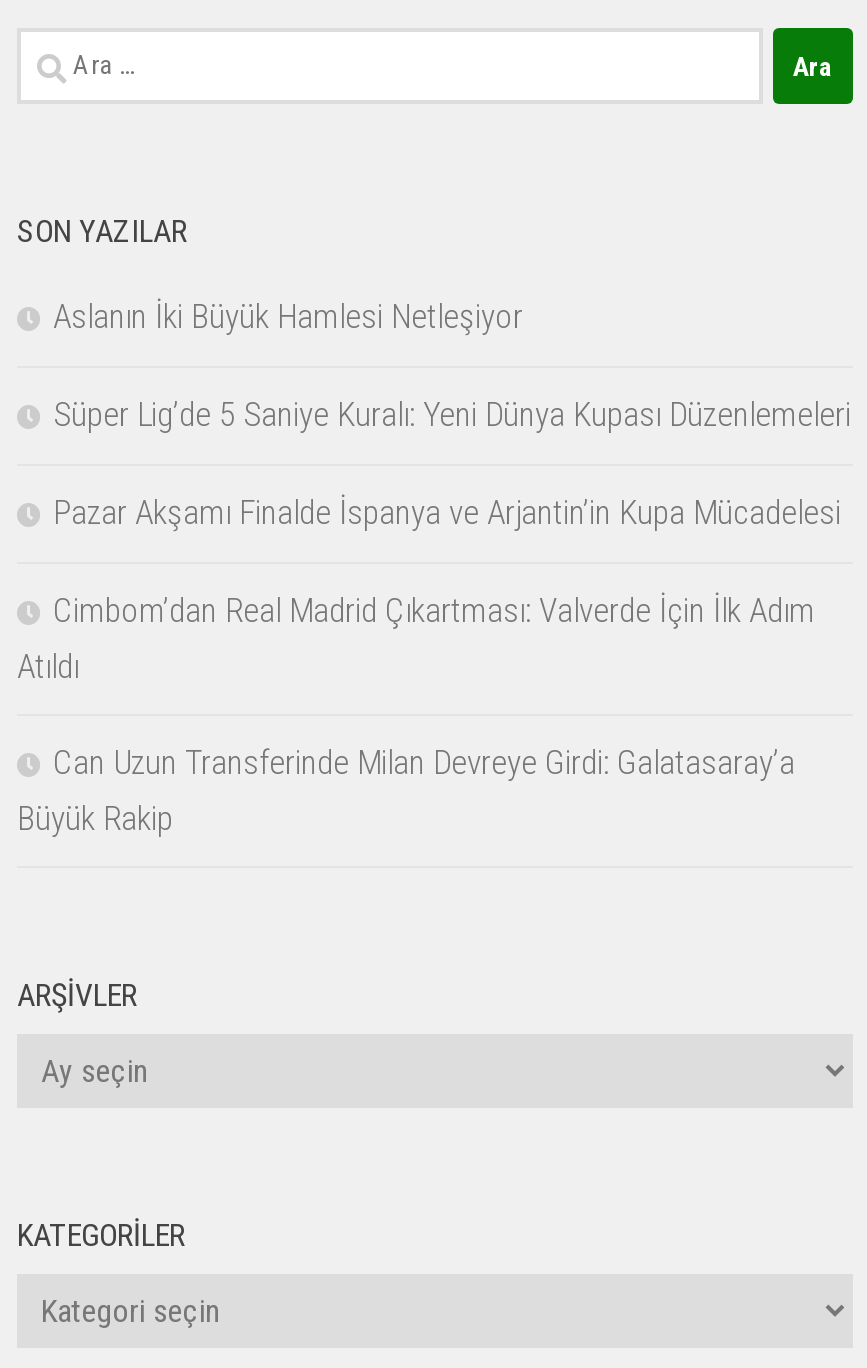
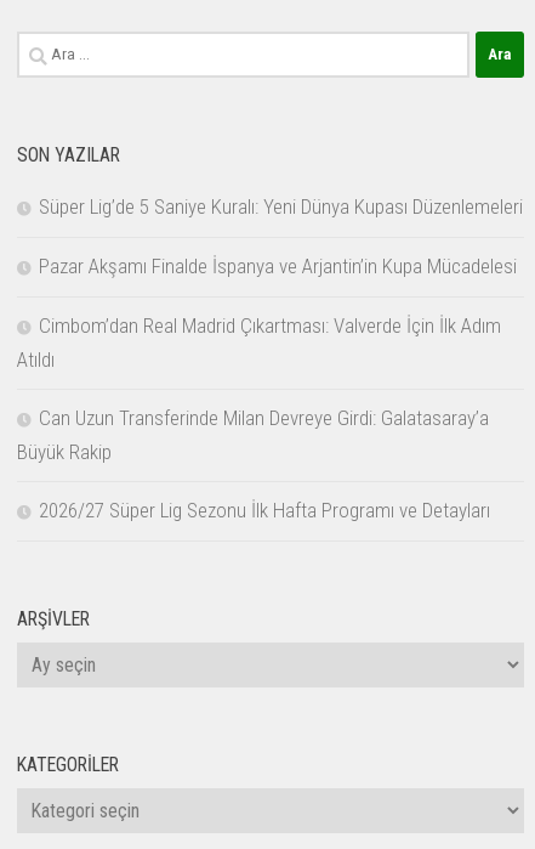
[53,296,523,336] Aslanın İki Büyük Hamlesi Netleşiyor -> none
moved [17,394,851,838] -> [17,194,523,463]: Süper Lig’de 5 Saniye Kuralı: Yeni Dünya Kupası Düzenlemeleri | Pazar Akşamı Finalde İspanya ve Arjantin’in Kupa Mücadelesi | Cimbom’dan Real Madrid Çıkartması: Valverde İçin İlk Adım | Atıldı | Can Uzun Transferinde Milan Devreye Girdi: Galatasaray’a | Büyük Rakip
none -> [39,497,490,522] 2026/27 Süper Lig Sezonu İlk Hafta Programı ve Detayları

